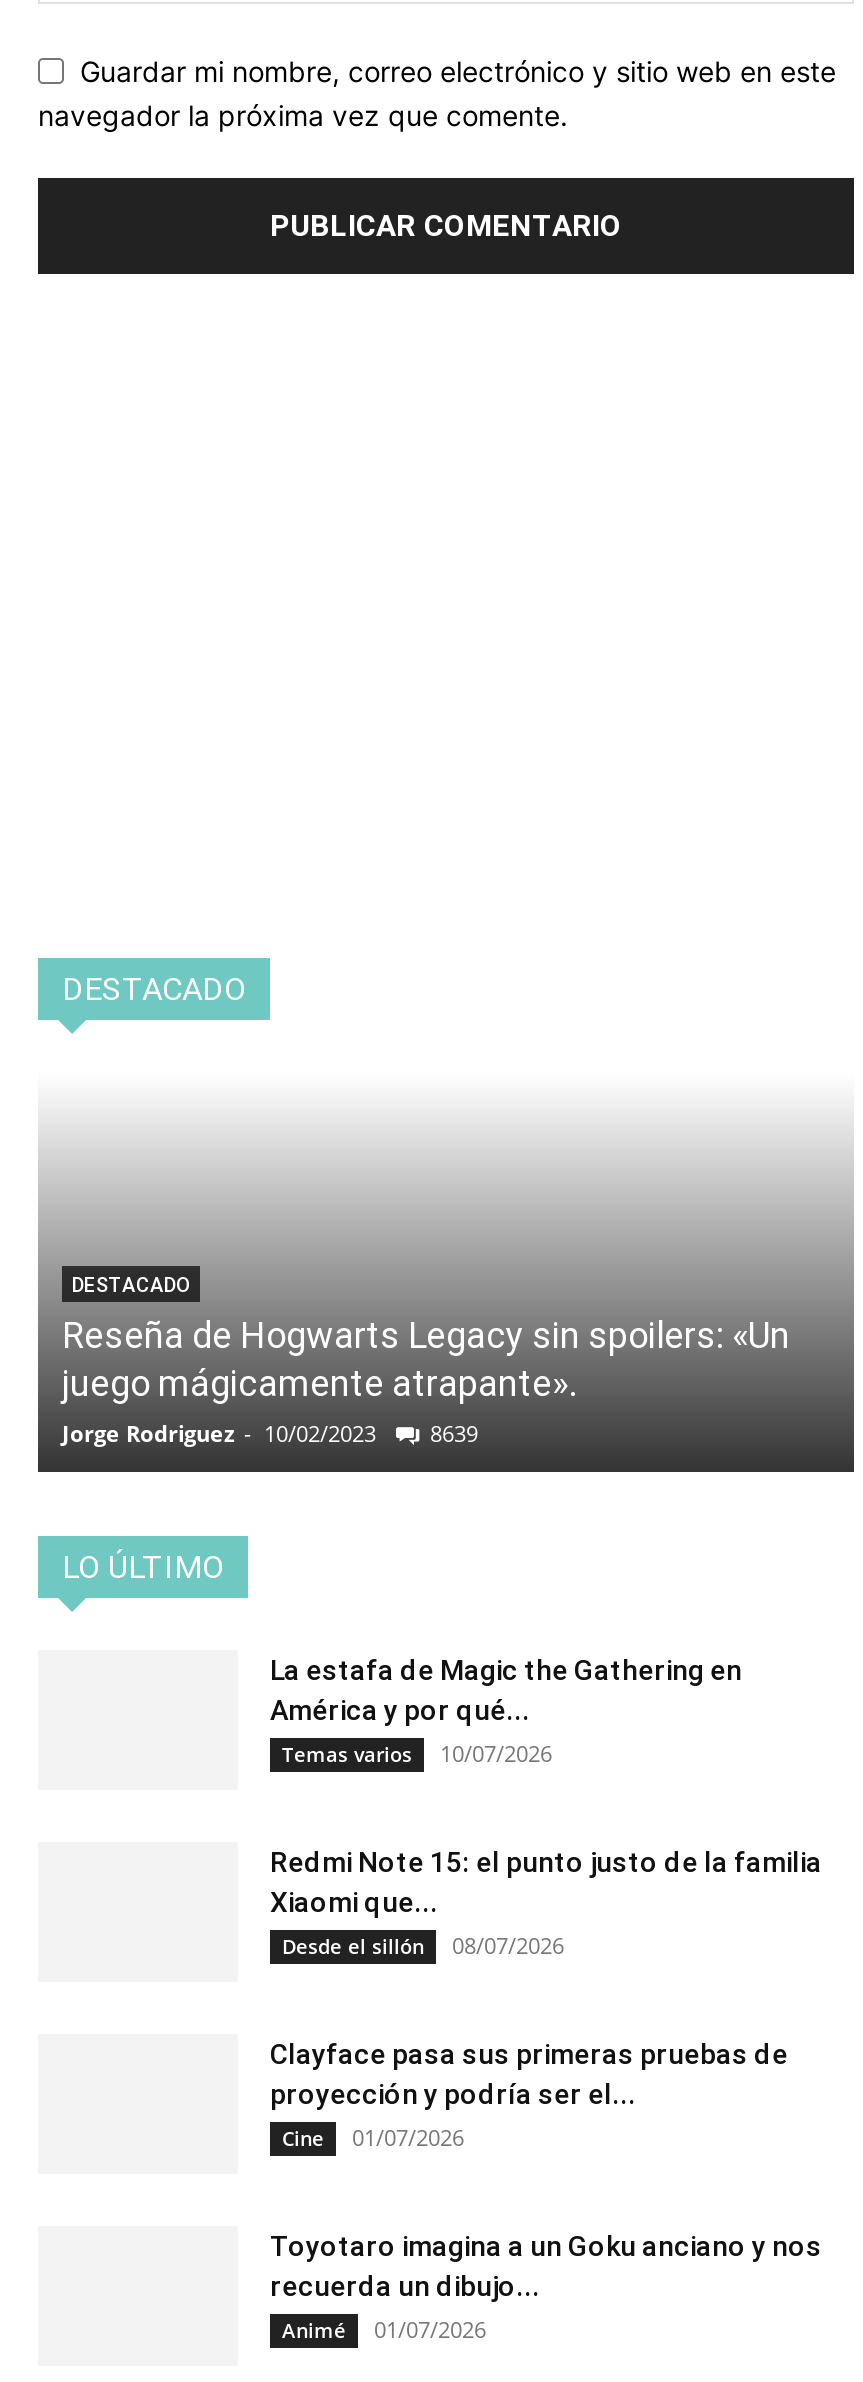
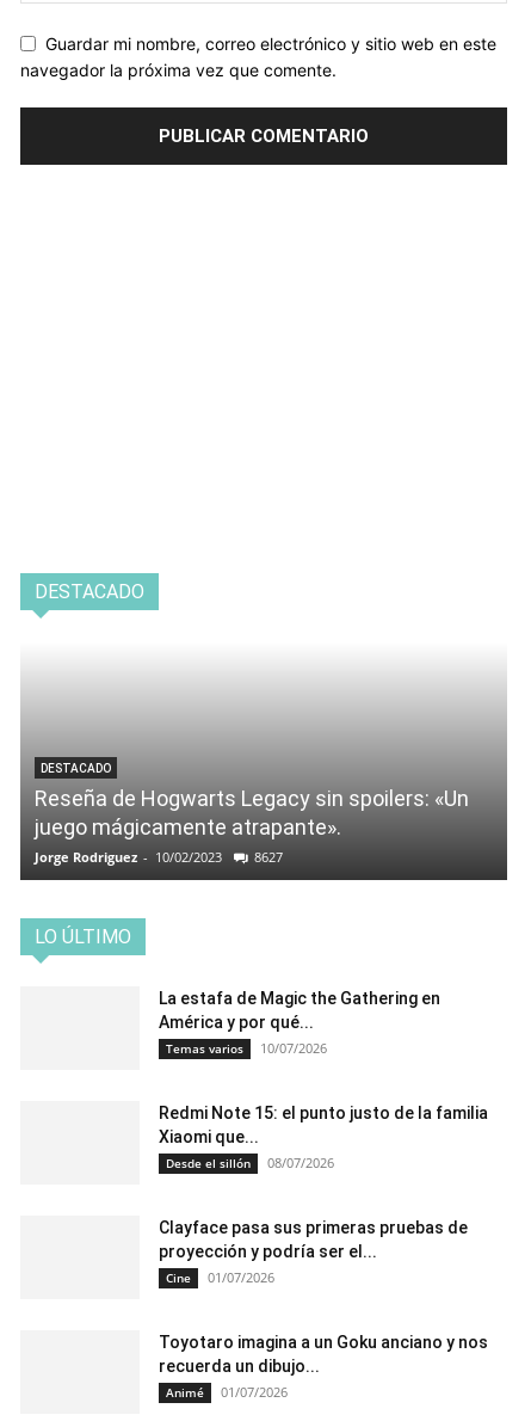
[62,1419,478,1449] Jorge Rodriguez - 10/02/2023 8639 -> [35,848,283,866] Jorge Rodriguez - 10/02/2023 8627

